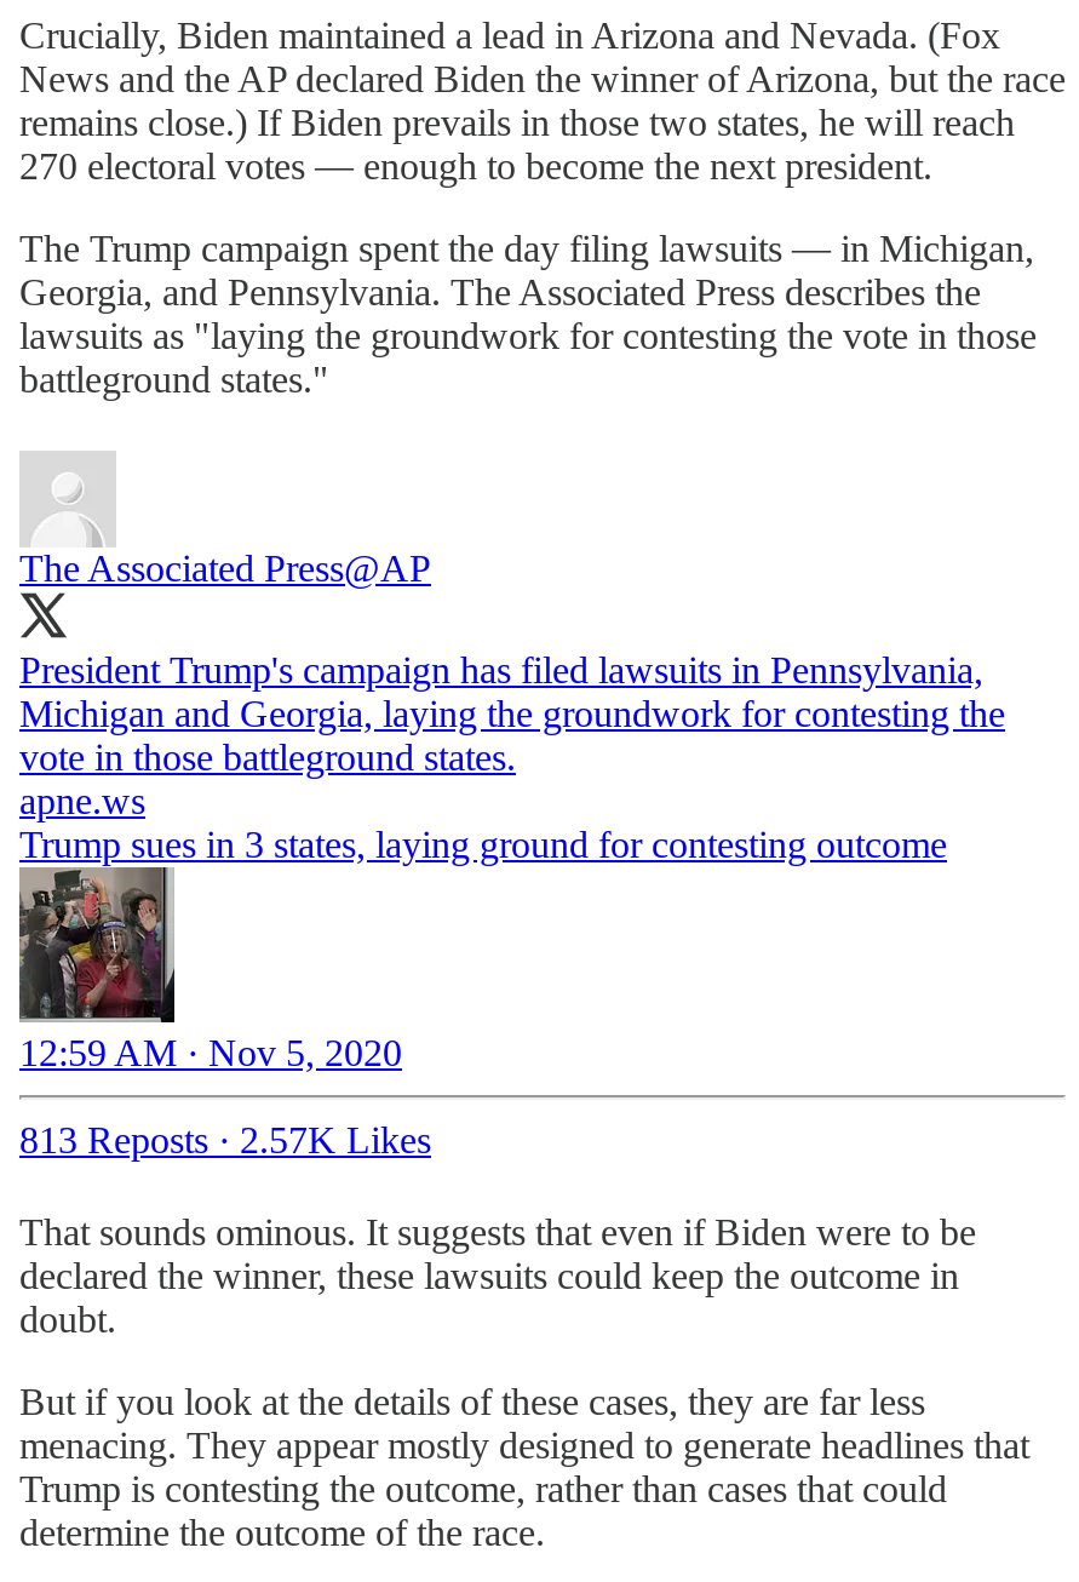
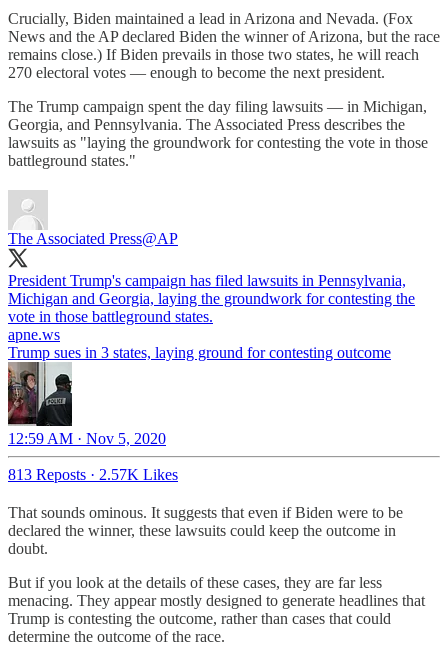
[17,870,177,1022] [image] -> [7,363,72,426] [image]

